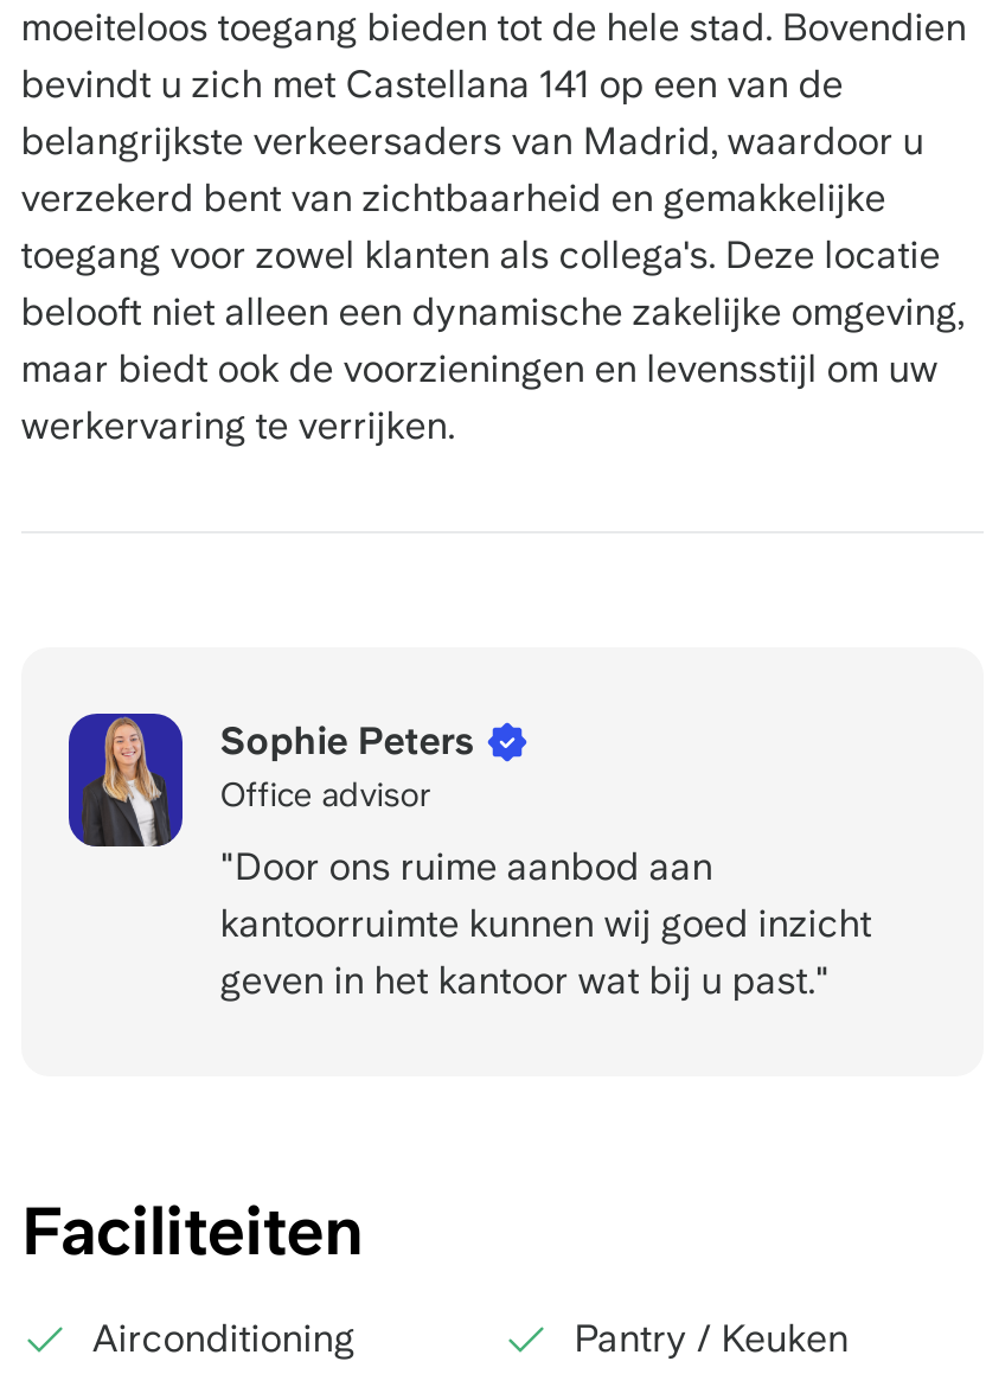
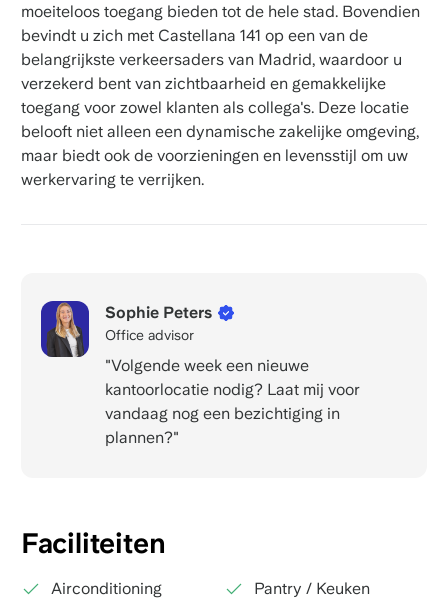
[220,845,872,1003] "Door ons ruime aanbod aan | kantoorruimte kunnen wij goed inzicht | geven in het kantoor wat bij u past." -> [105,356,360,447] "Volgende week een nieuwe | kantoorlocatie nodig? Laat mij voor | vandaag nog een bezichtiging in | plannen?"

